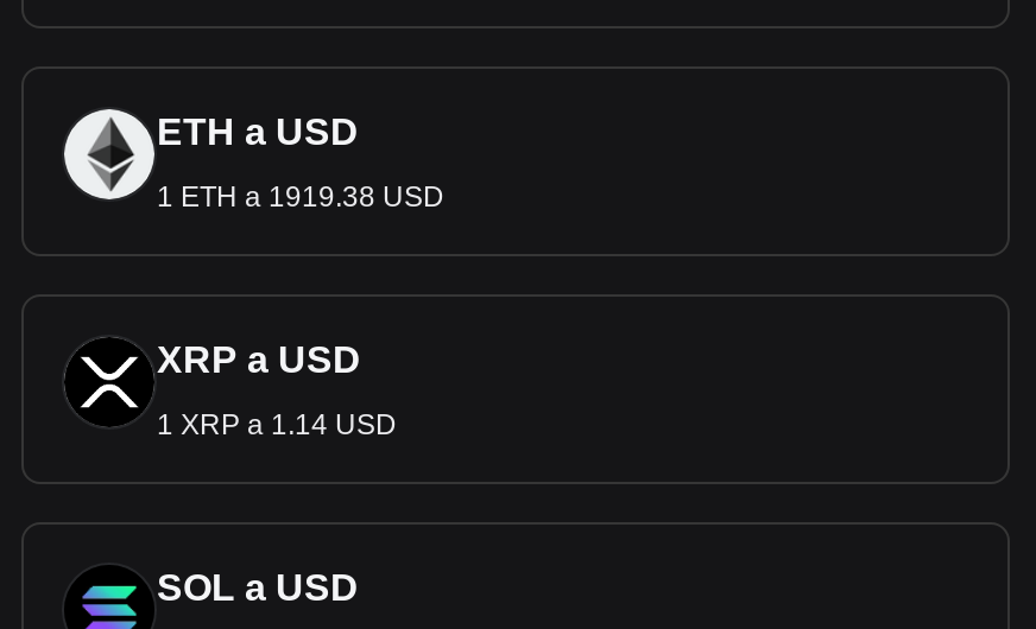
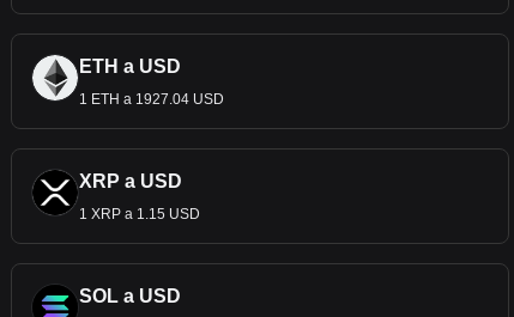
[157,180,444,214] 1 ETH a 1919.38 USD -> [79,91,224,108] 1 ETH a 1927.04 USD
[157,408,397,441] 1 XRP a 1.14 USD -> [79,206,200,222] 1 XRP a 1.15 USD

